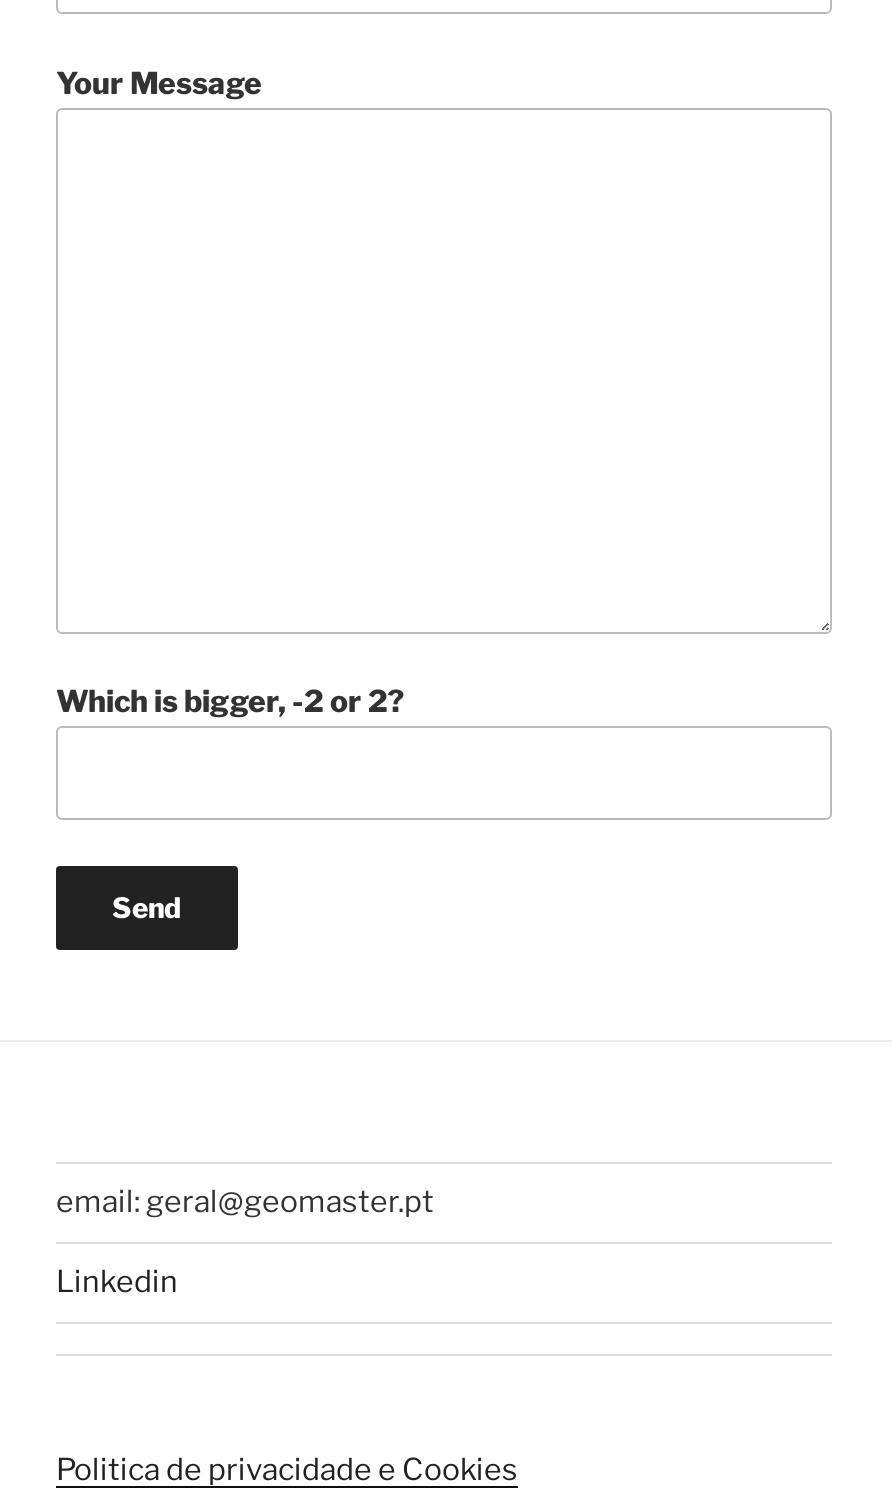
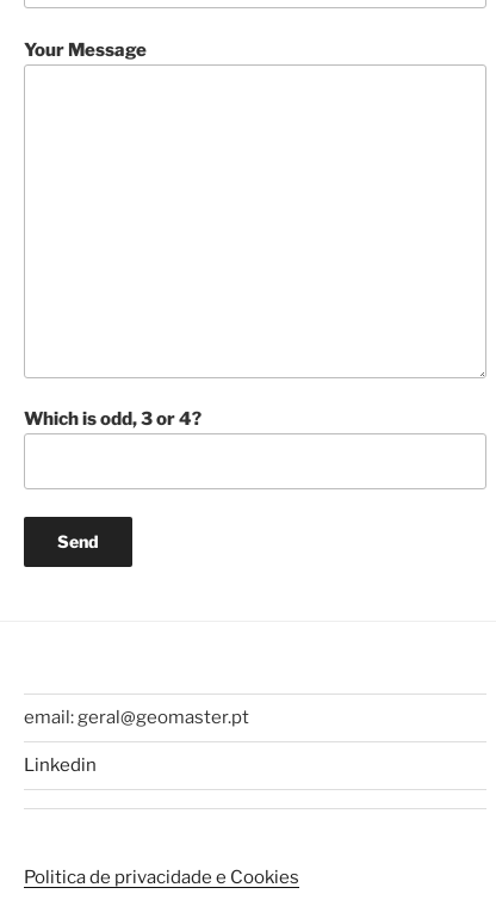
[56,684,404,720] Which is bigger, -2 or 2? -> [24,408,201,430] Which is odd, 3 or 4?

